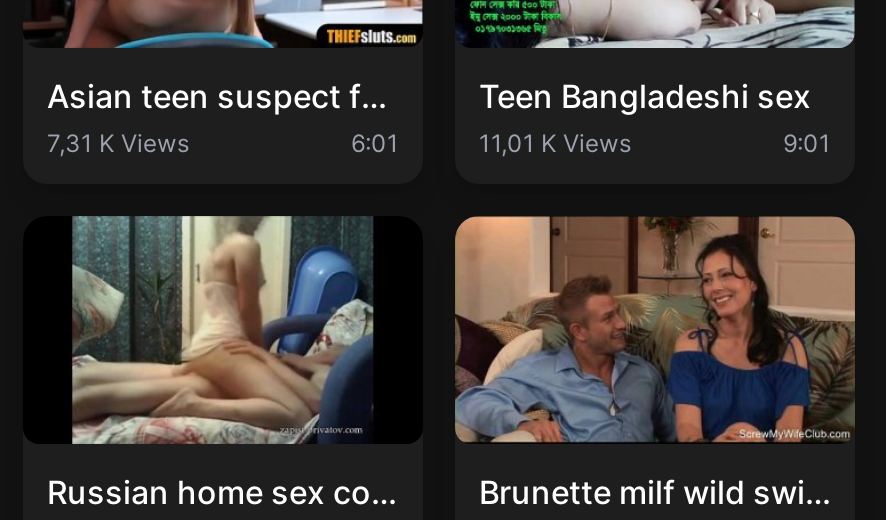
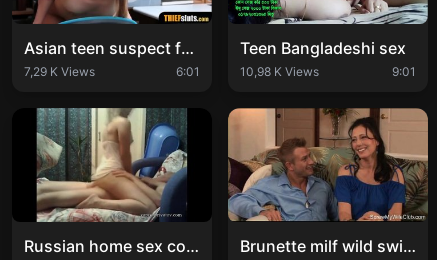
[47,128,189,158] 7,31 K Views -> [24,64,95,79] 7,29 K Views
[479,128,631,158] 11,01 K Views -> [240,64,319,79] 10,98 K Views

